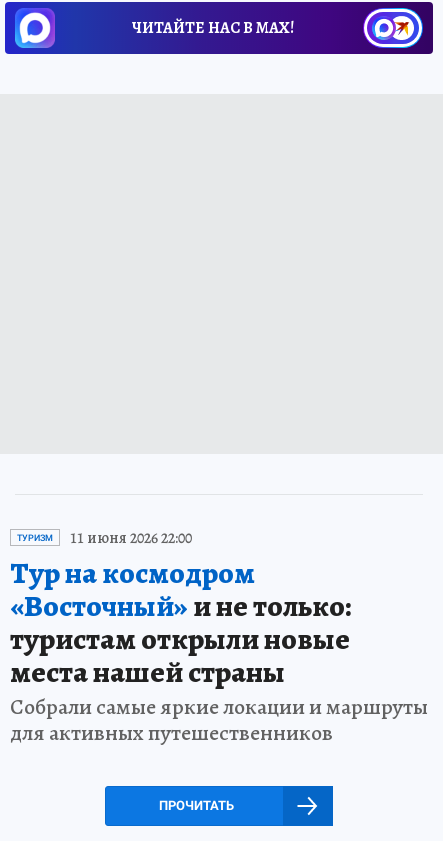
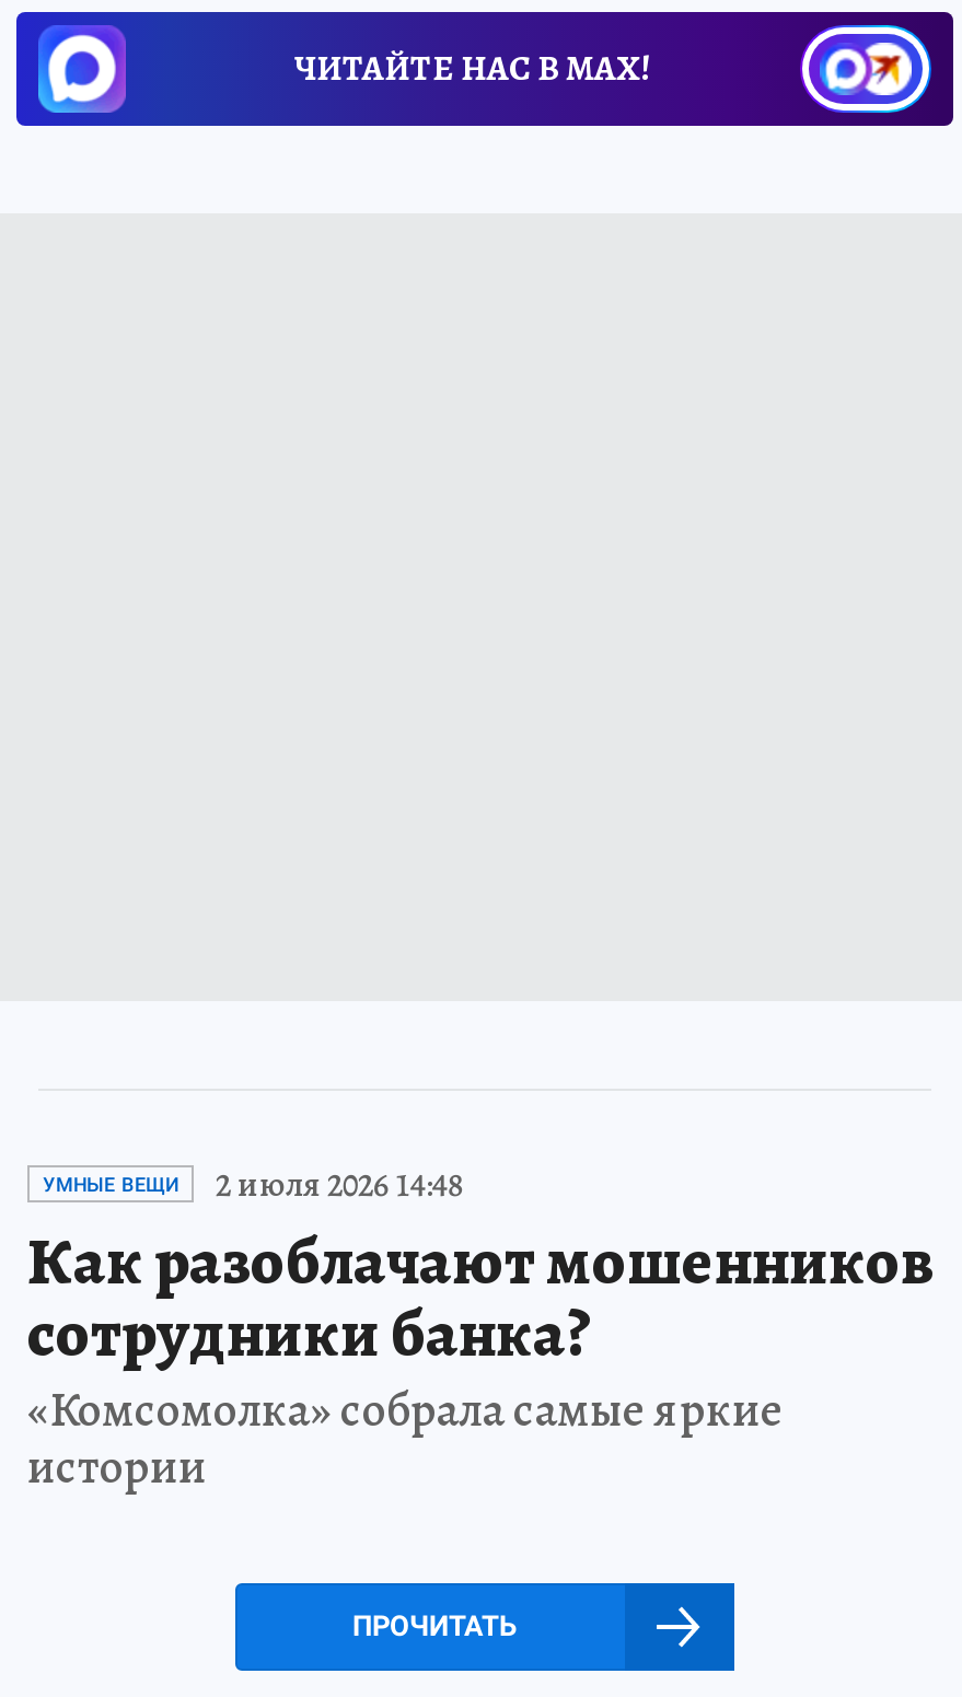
[10,527,428,748] ТУРИЗМ | 11 июня 2026 22:00 | Тур на космодром | «Восточный»и не только: | туристам открыли новые | места нашей страны | Собрали самые яркие локации и маршруты | для активных путешественников -> [27,1160,936,1499] УМНЫЕ ВЕЩИ | 2 июля 2026 14:48 | Как разоблачают мошенников | сотрудники банка? | «Комсомолка» собрала самые яркие | истории

